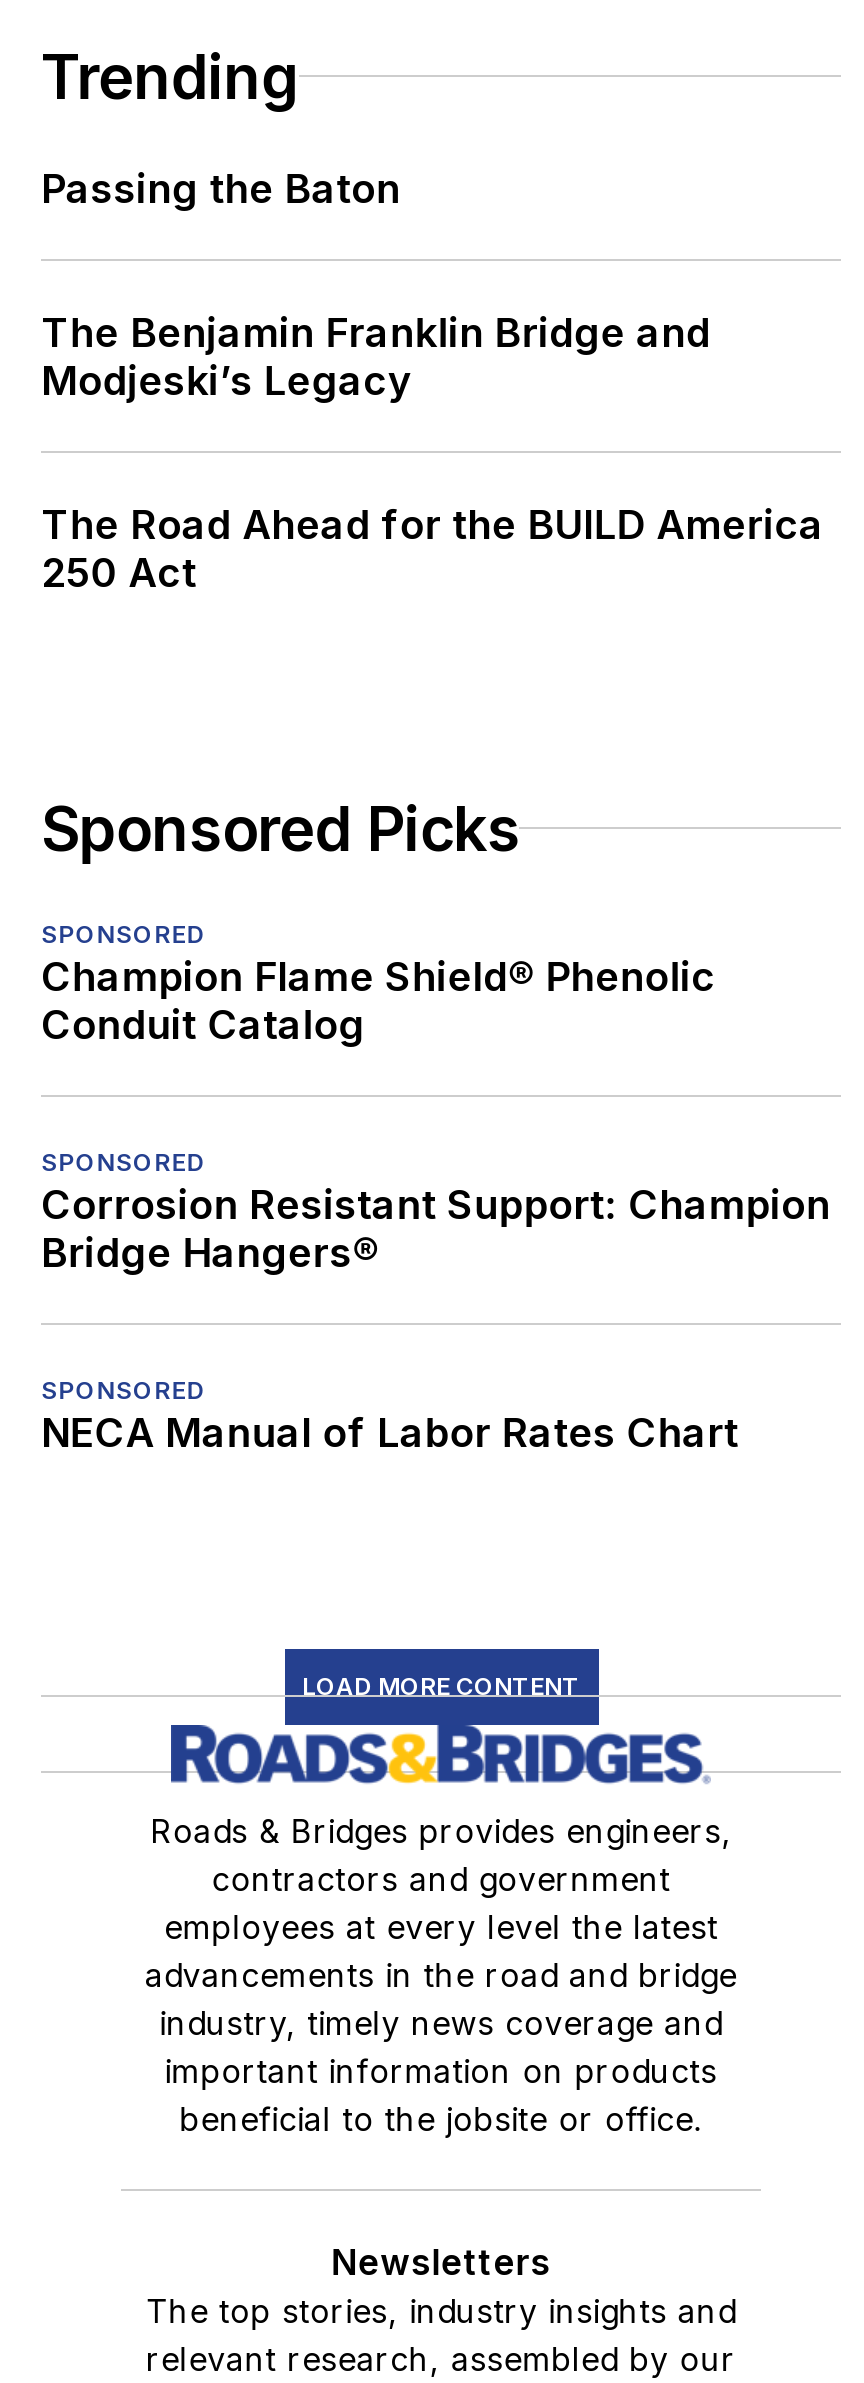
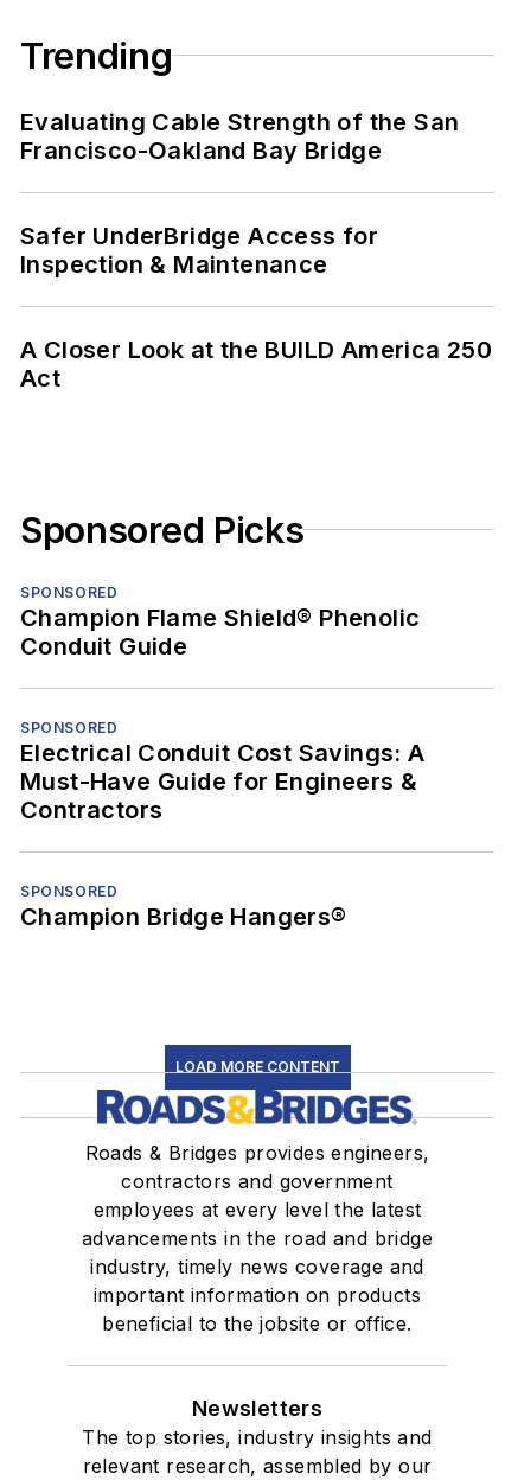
[41,164,401,212] Passing the Baton -> [20,107,459,164] Evaluating Cable Strength of the San | Francisco-Oakland Bay Bridge
[41,308,711,404] The Benjamin Franklin Bridge and | Modjeski’s Legacy -> [20,221,378,278] Safer UnderBridge Access for | Inspection & Maintenance
[41,500,824,596] The Road Ahead for the BUILD America | 250 Act -> [20,335,492,392] A Closer Look at the BUILD America 250 | Act
[41,1000,365,1048] Conduit Catalog -> [20,632,188,660] Conduit Guide
[41,1180,831,1276] Corrosion Resistant Support: Champion | Bridge Hangers® -> [20,738,425,824] Electrical Conduit Cost Savings: A | Must-Have Guide for Engineers & | Contractors
[41,1408,739,1456] NECA Manual of Labor Rates Chart -> [20,902,347,930] Champion Bridge Hangers®

